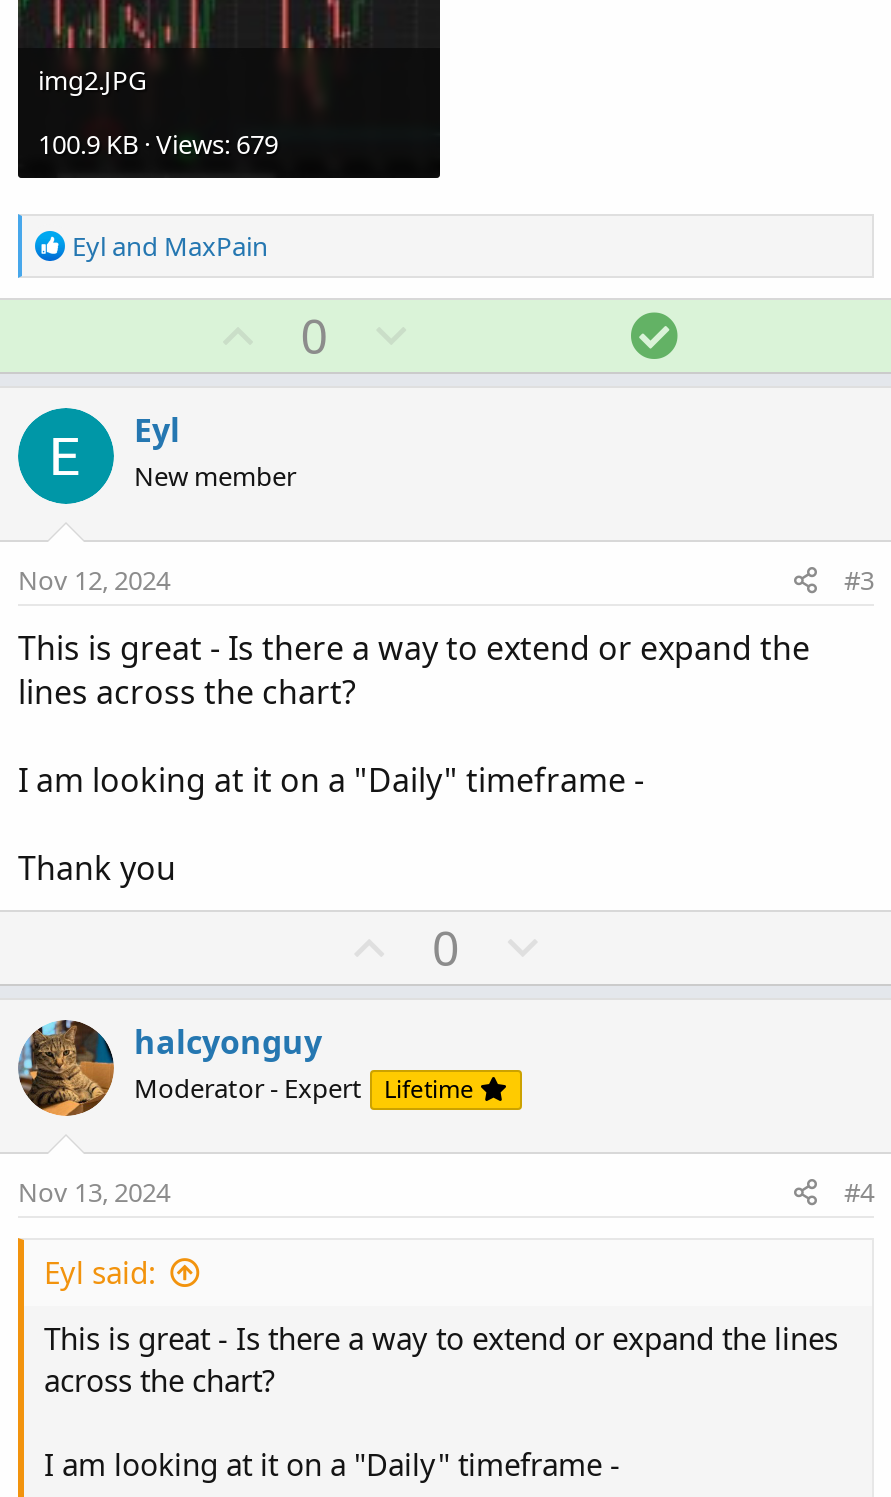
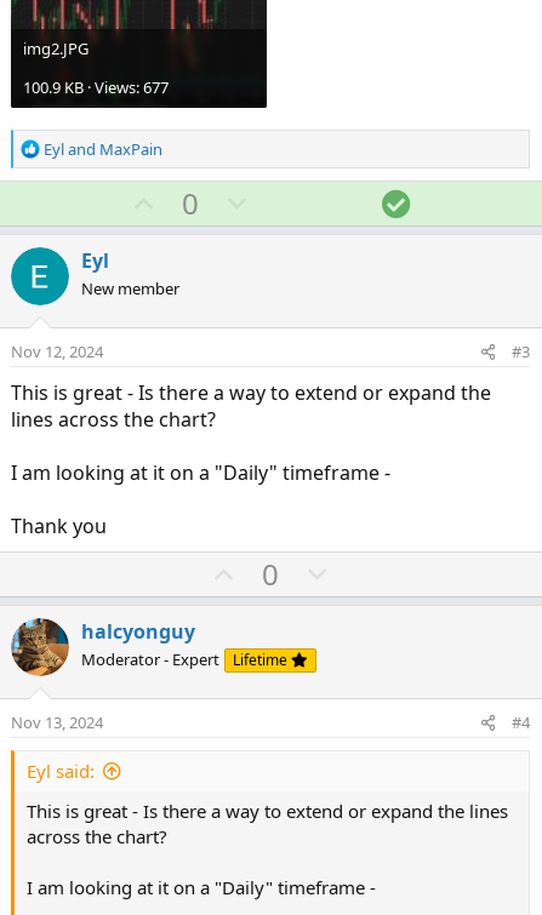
[38,126,278,162] 100.9 KB · Views: 679 -> [23,76,169,98] 100.9 KB · Views: 677

